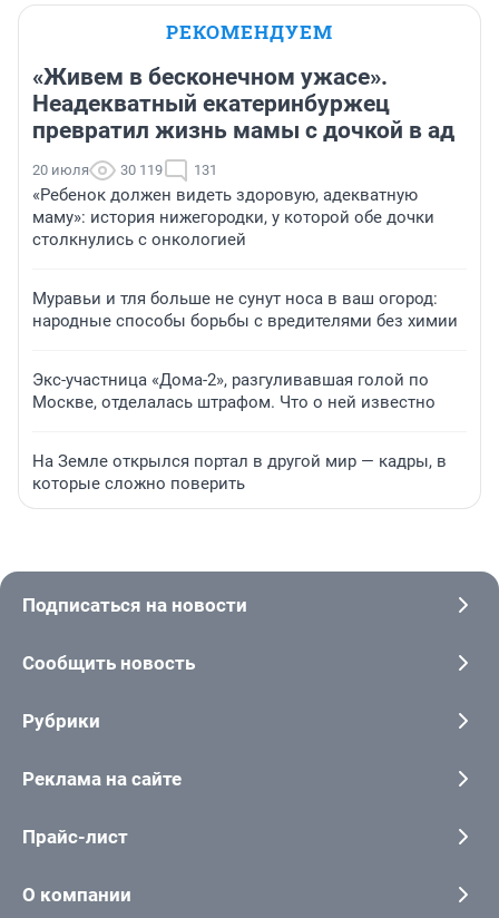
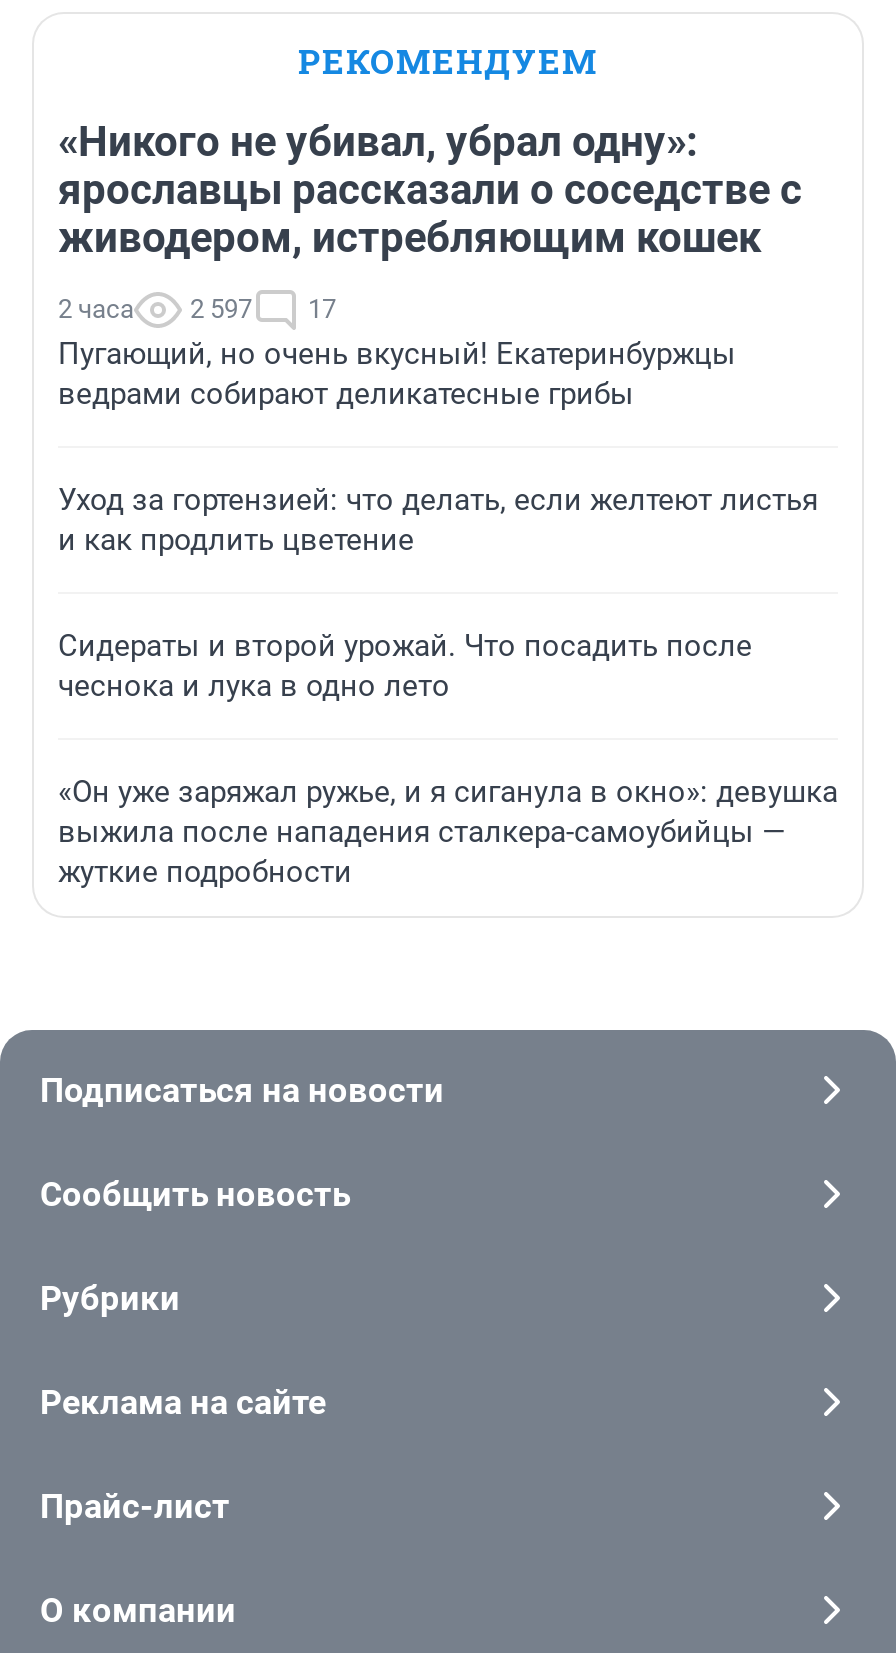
[32,64,454,144] «Живем в бесконечном ужасе». | Неадекватный екатеринбуржец | превратил жизнь мамы с дочкой в ад -> [58,118,802,262] «Никого не убивал, убрал одну»: | ярославцы рассказали о соседстве с | живодером, истребляющим кошек
[32,162,434,250] 20 июля | 30 119 | 131 | «Ребенок должен видеть здоровую, адекватную | маму»: история нижегородки, у которой обе дочки | столкнулись с онкологией -> [58,294,736,412] 2 часа | 2 597 | 17 | Пугающий, но очень вкусный! Екатеринбуржцы | ведрами собирают деликатесные грибы
[32,289,458,331] Муравьи и тля больше не сунут носа в ваш огород: | народные способы борьбы с вредителями без химии -> [58,482,818,558] Уход за гортензией: что делать, если желтеют листья | и как продлить цветение
[32,370,436,412] Экс-участница «Дома-2», разгуливавшая голой по | Москве, отделалась штрафом. Что о ней известно -> [58,628,752,704] Сидераты и второй урожай. Что посадить после | чеснока и лука в одно лето
[32,451,447,494] На Земле открылся портал в другой мир — кадры, в | которые сложно поверить -> [58,774,838,890] «Он уже заряжал ружье, и я сиганула в окно»: девушка | выжила после нападения сталкера-самоубийцы — | жуткие подробности

